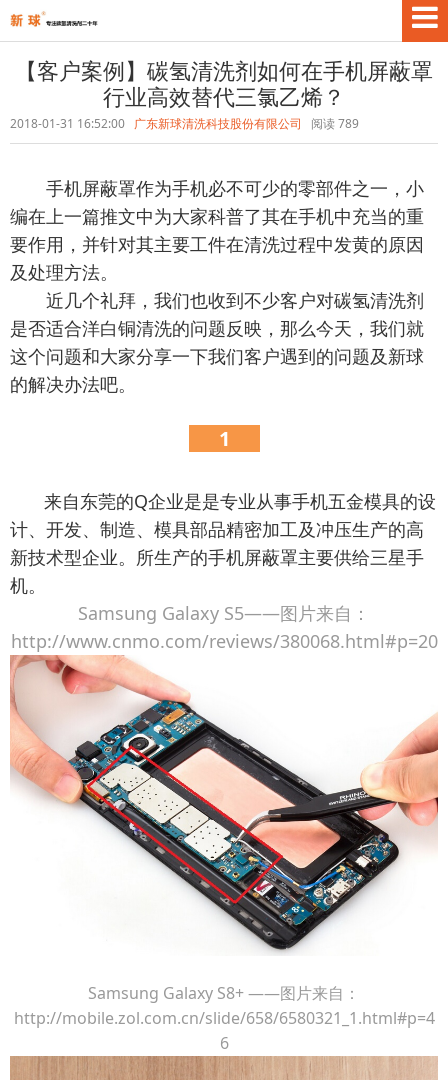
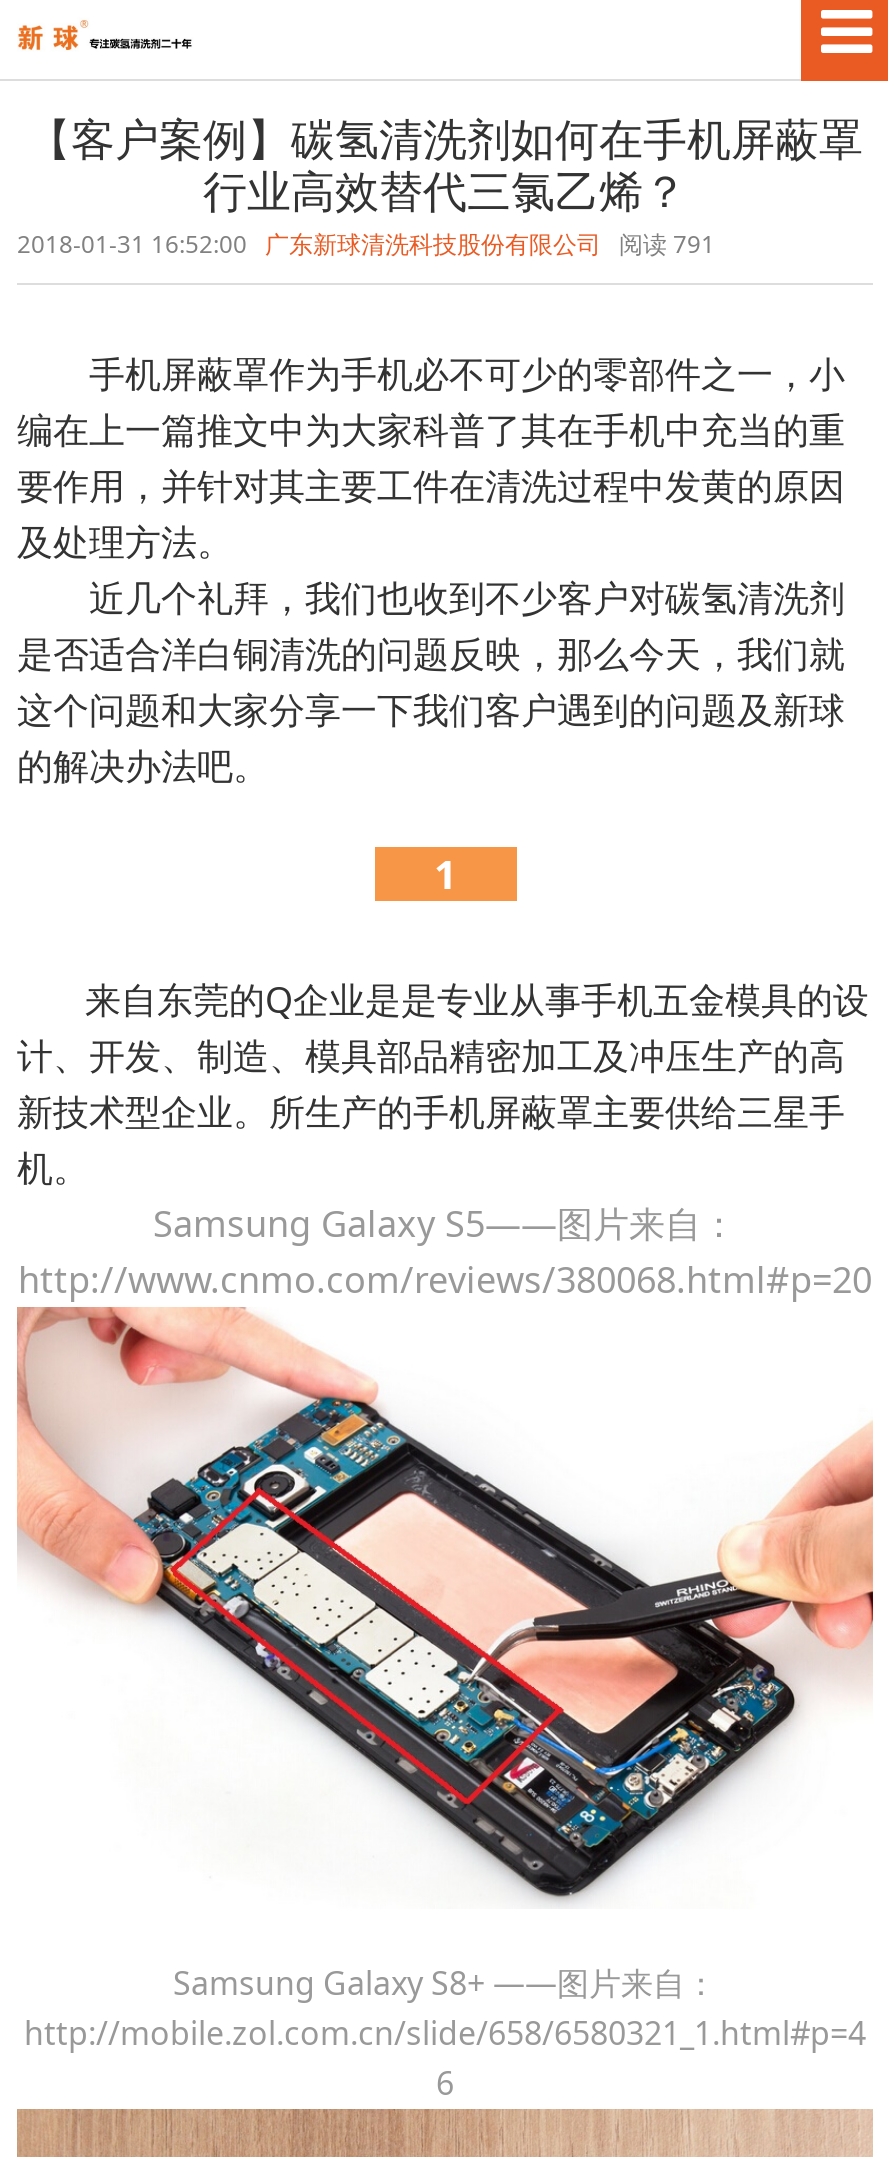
[10,115,359,132] 2018-01-31 16:52:00 广东新球清洗科技股份有限公司 阅读789 -> [17,227,715,261] 2018-01-31 16:52:00 广东新球清洗科技股份有限公司 阅读791

